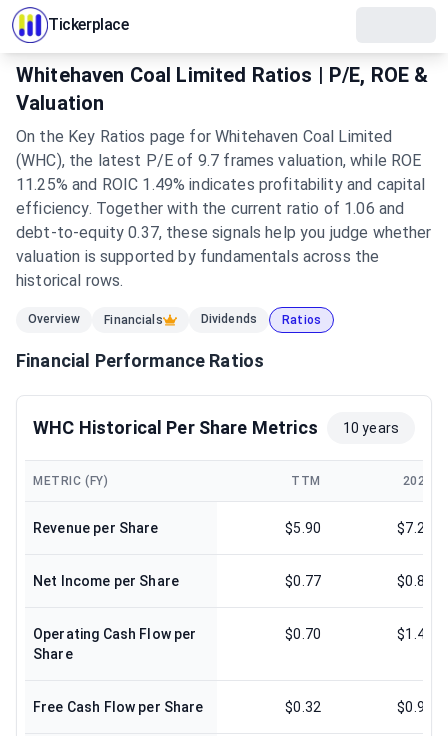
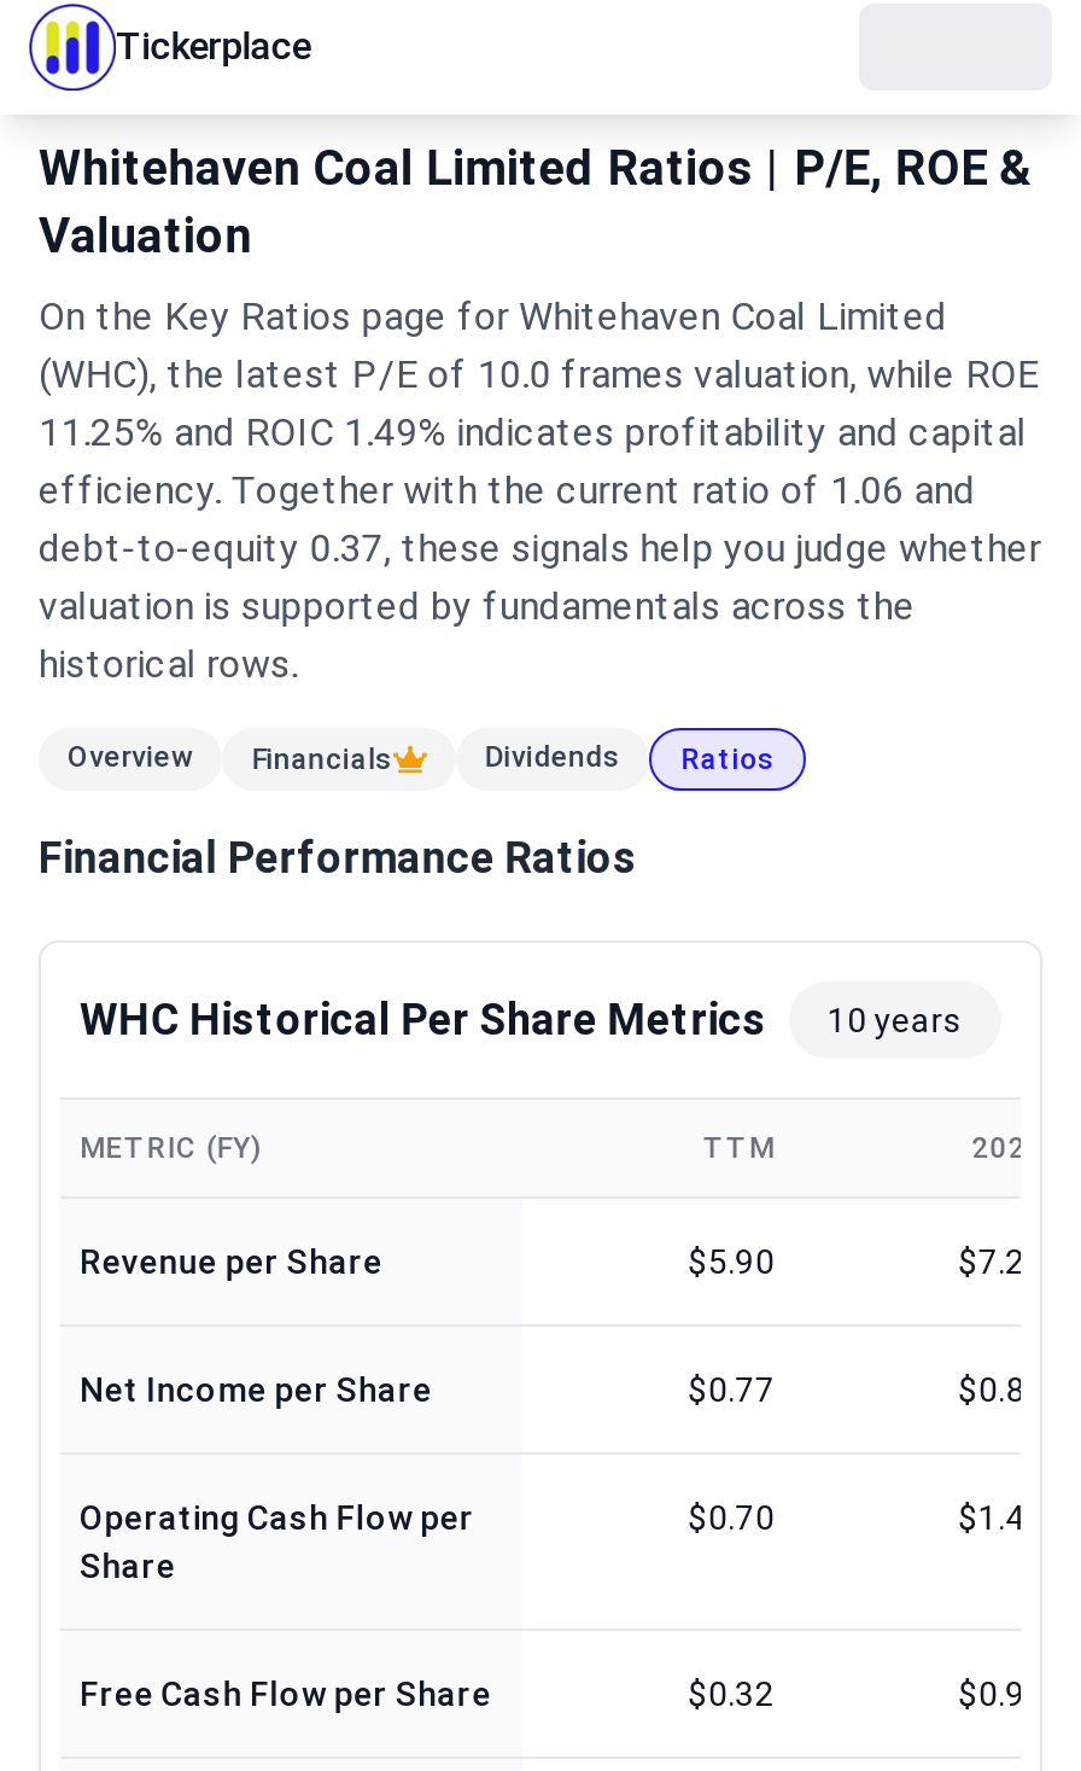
[16,151,421,170] (WHC), the latest P/E of 9.7 frames valuation, while ROE -> [39,351,1039,397] (WHC), the latest P/E of 10.0 frames valuation, while ROE

